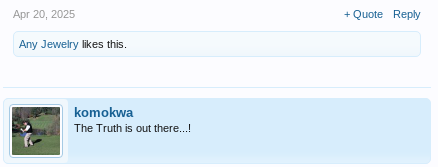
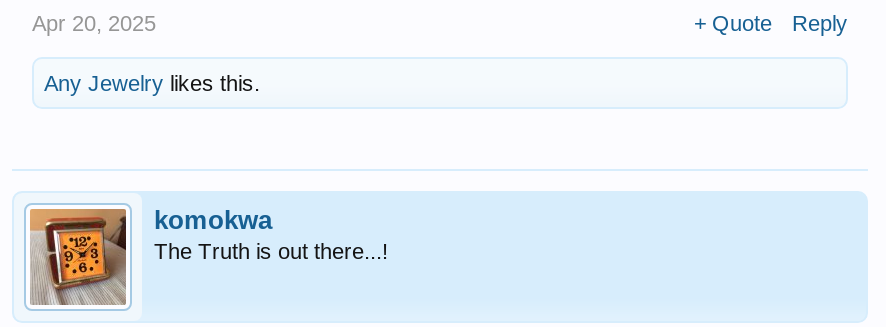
[11,106,61,155] [image] -> [28,207,128,305] [image]

